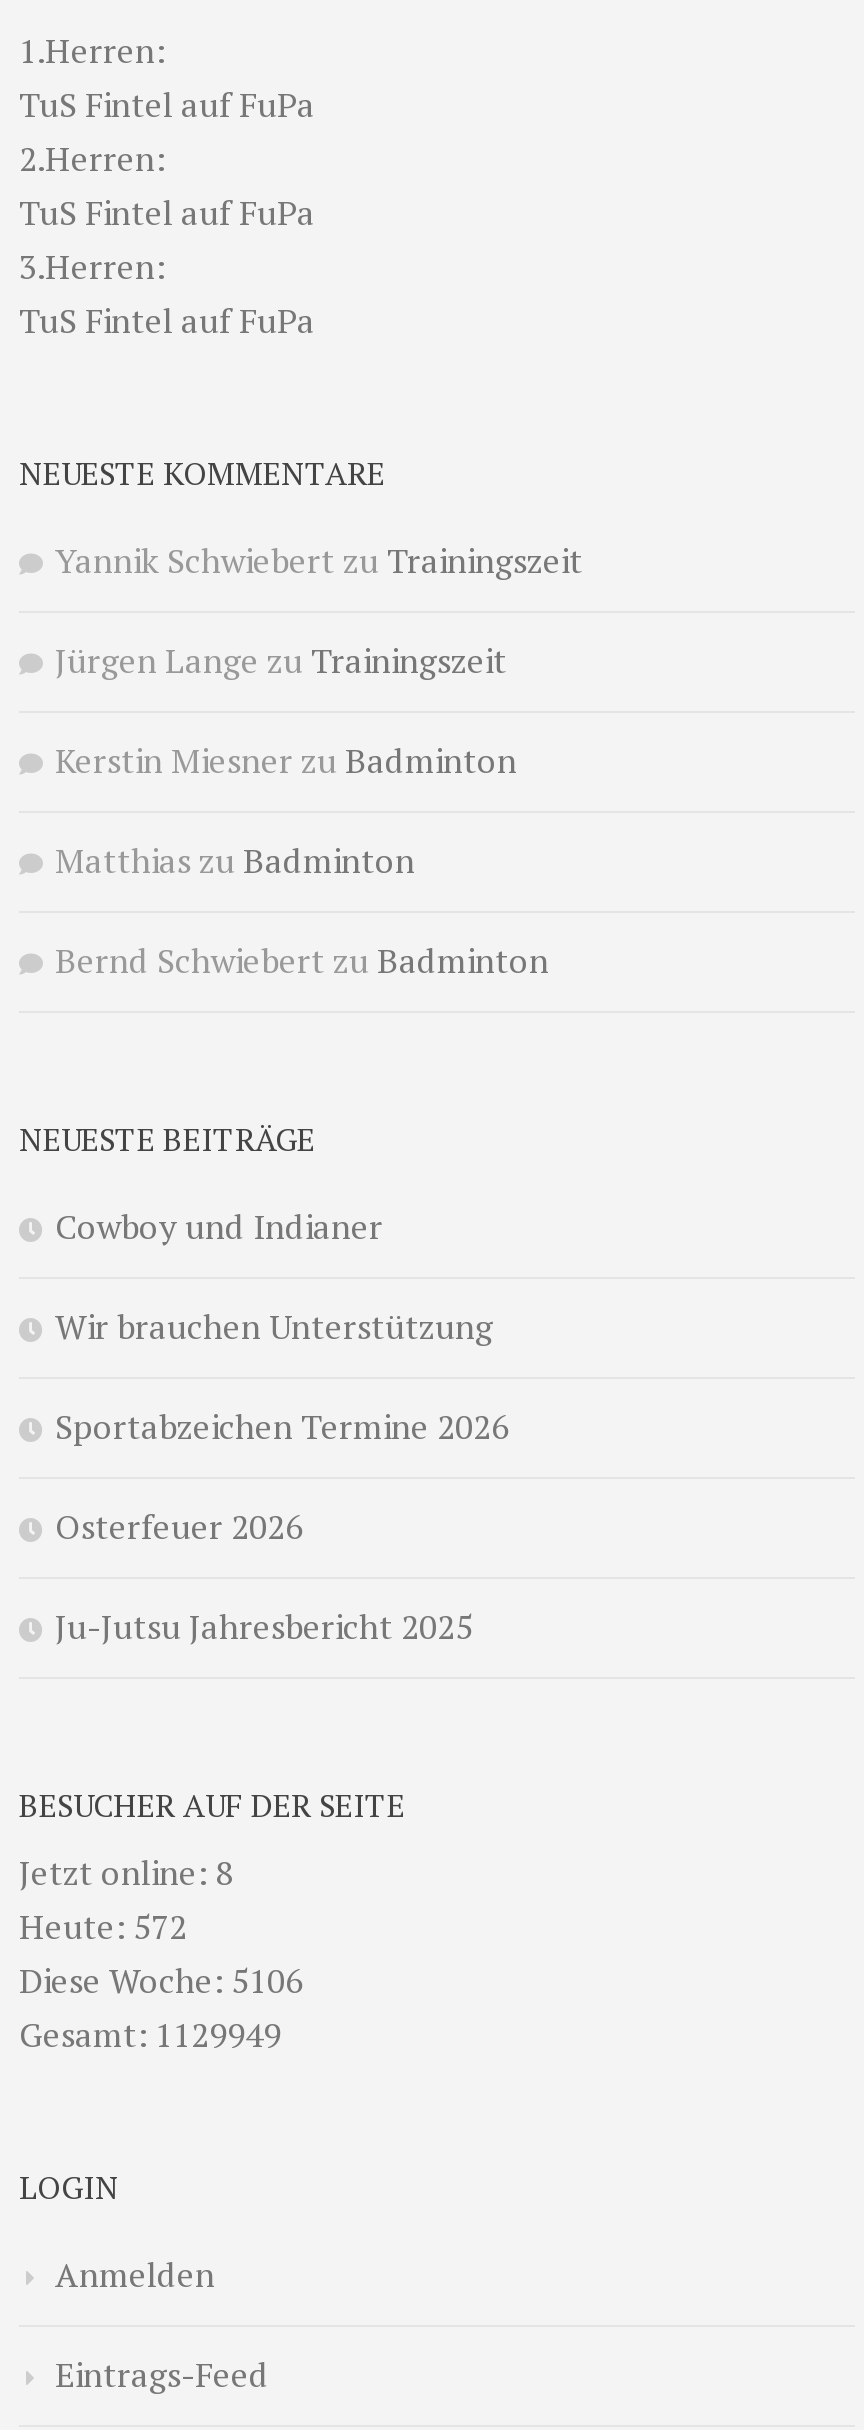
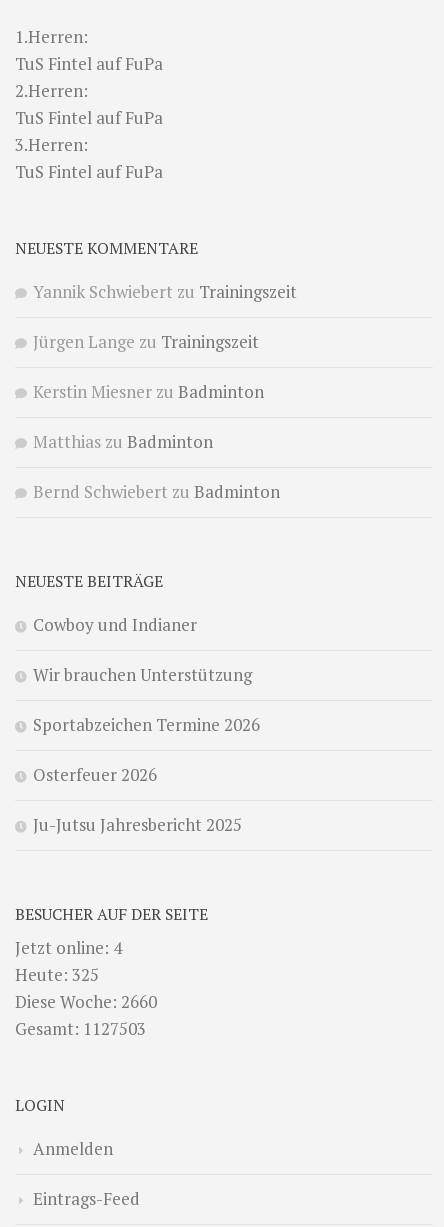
[19,1850,233,1896] Jetzt online: 8 -> [15,936,122,959] Jetzt online: 4
[19,1904,187,1950] Heute: 572 -> [15,963,99,986] Heute: 325
[19,1958,303,2004] Diese Woche: 5106 -> [15,990,157,1013] Diese Woche: 2660
[19,2012,281,2058] Gesamt: 1129949 -> [15,1017,146,1040] Gesamt: 1127503

